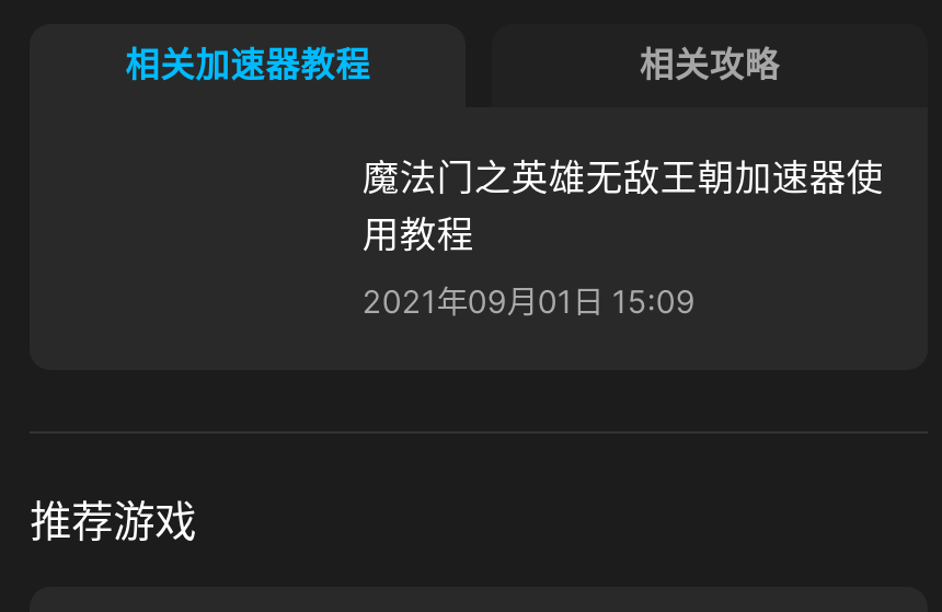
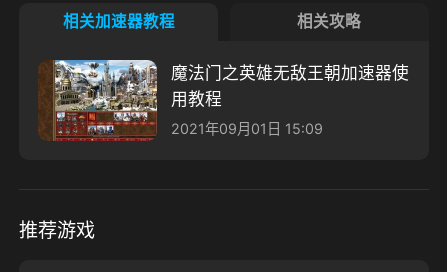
none -> [38,59,158,142] [image]

